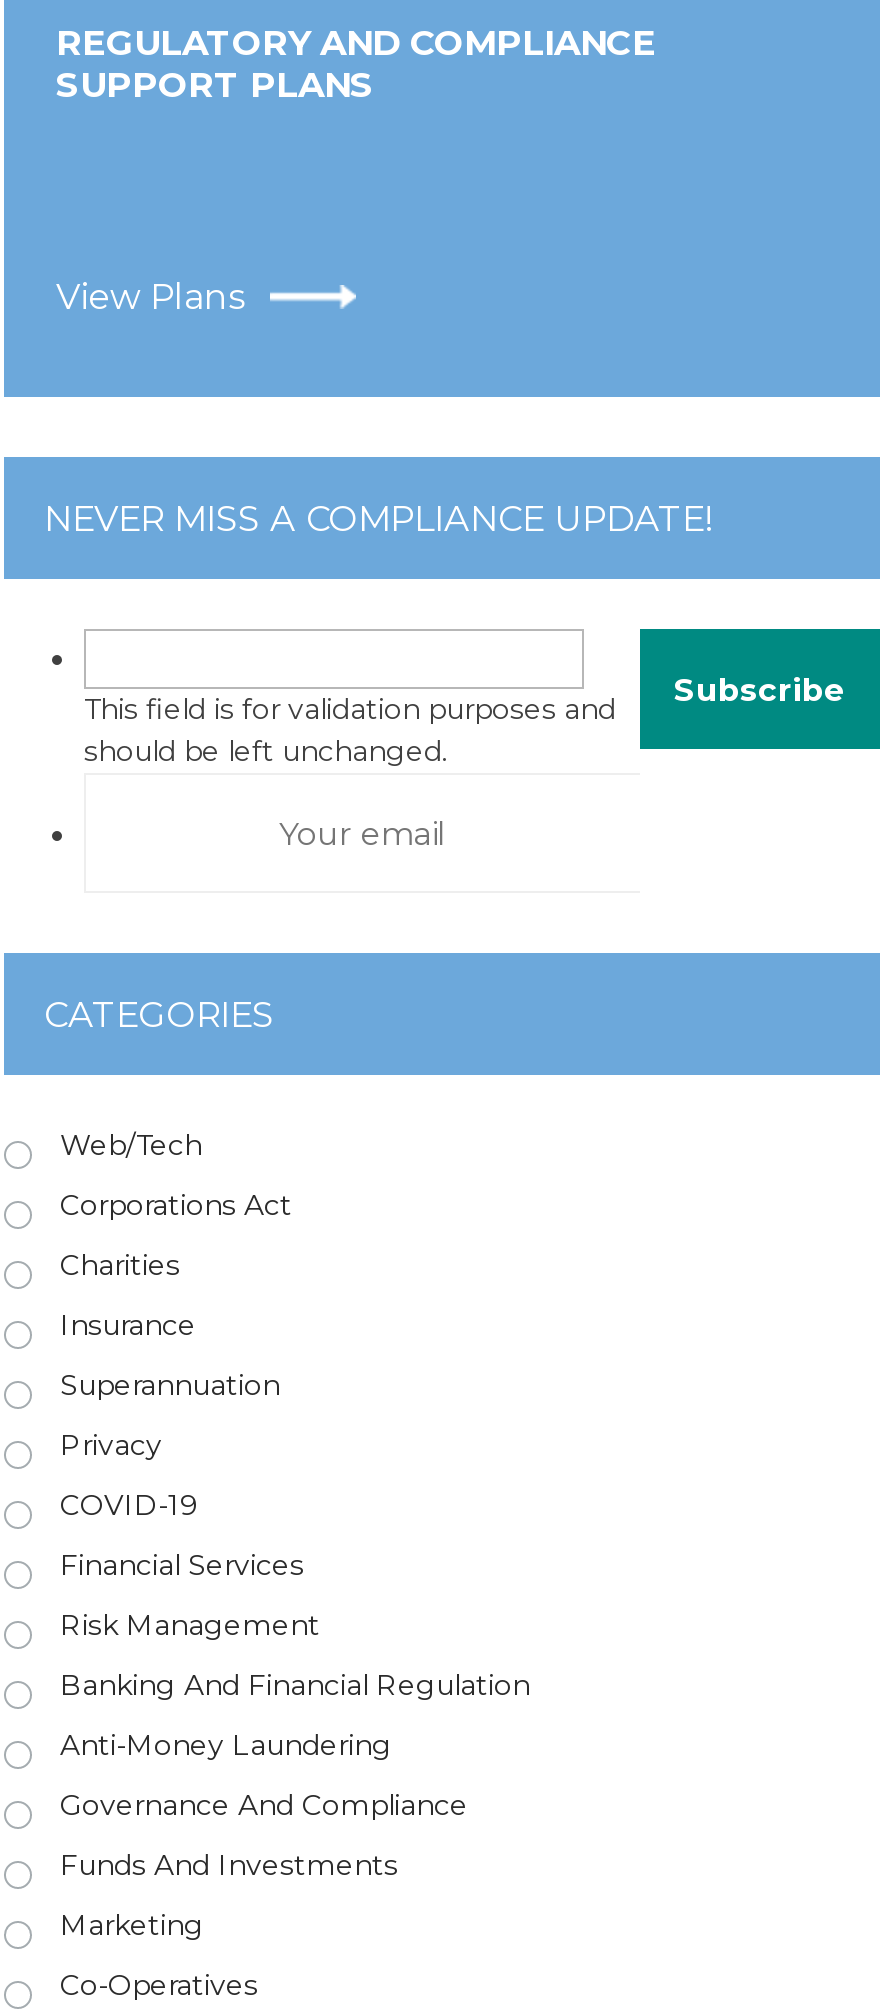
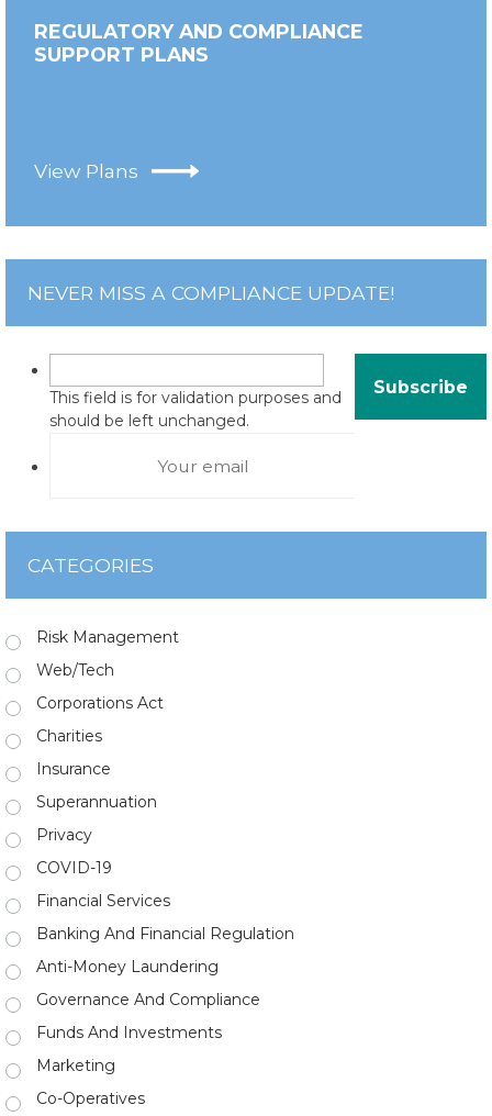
moved [60,1127,304,1583] -> [36,660,170,911]: Web/Tech | Corporations Act | Charities | Insurance | Superannuation | Privacy | COVID-19 | Financial Services
moved [60,1607,320,1643] -> [36,627,179,647]: Risk Management

